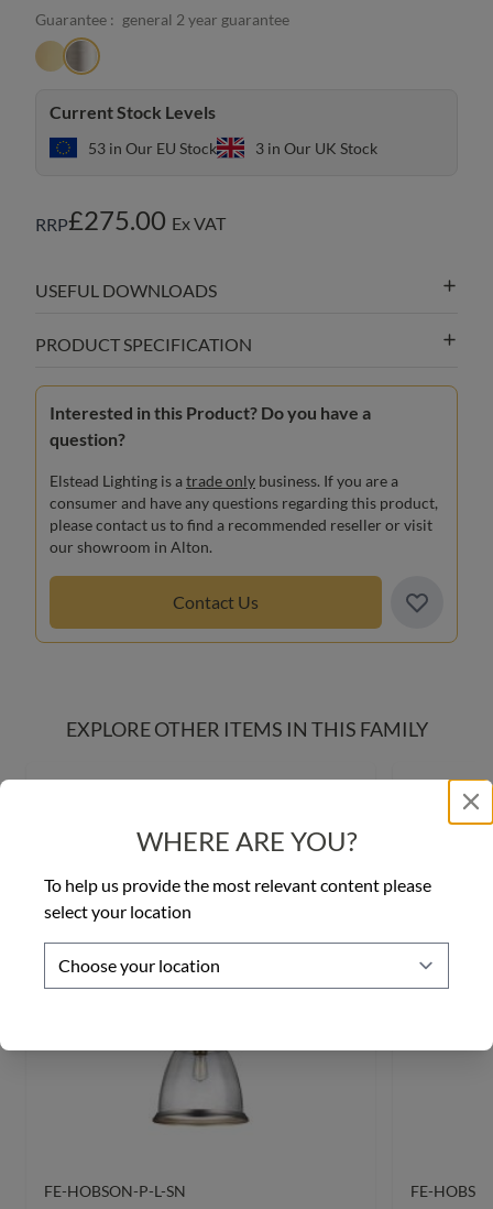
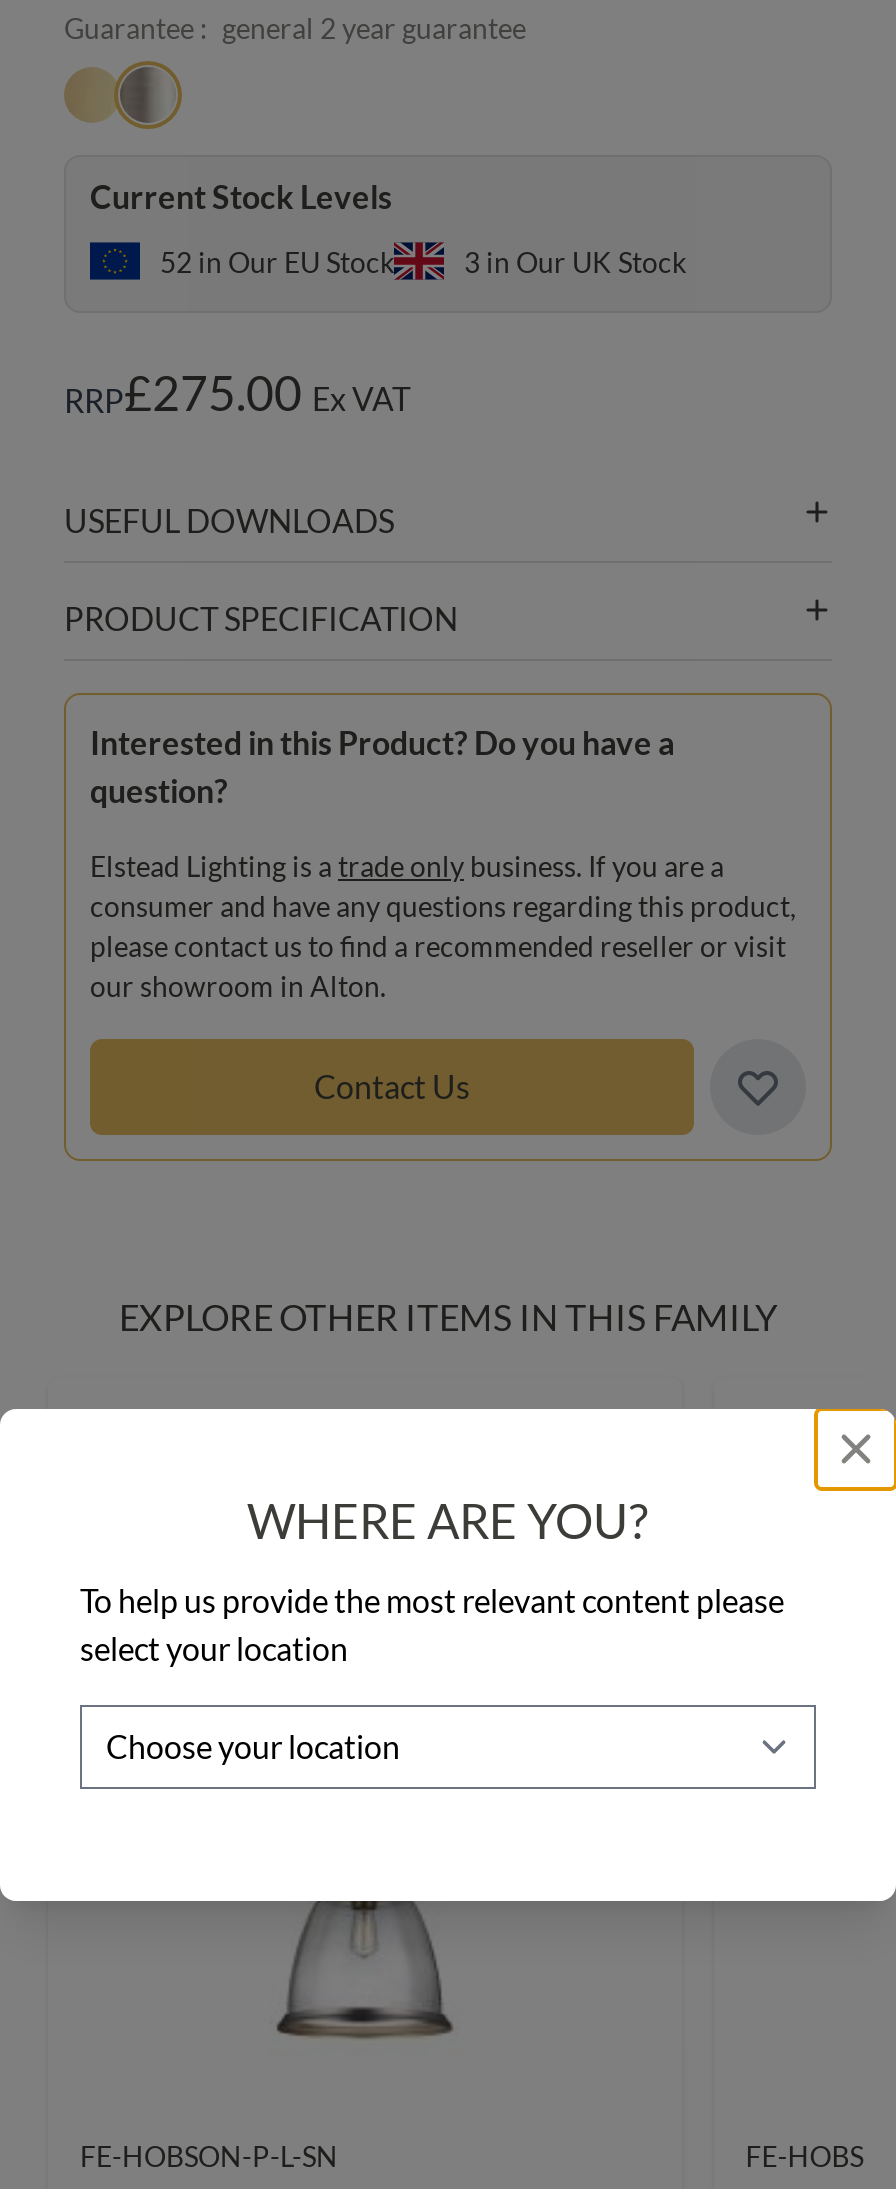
[88,139,217,157] 53 in Our EU Stock -> [160,245,394,279] 52 in Our EU Stock

